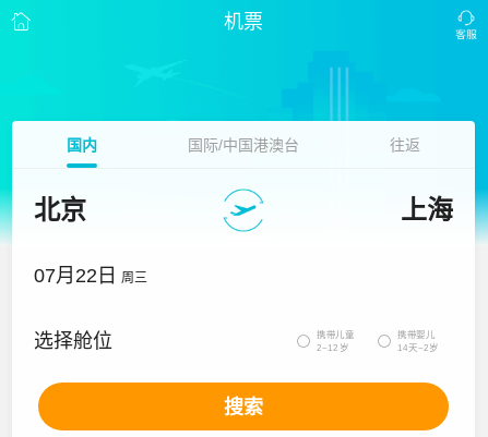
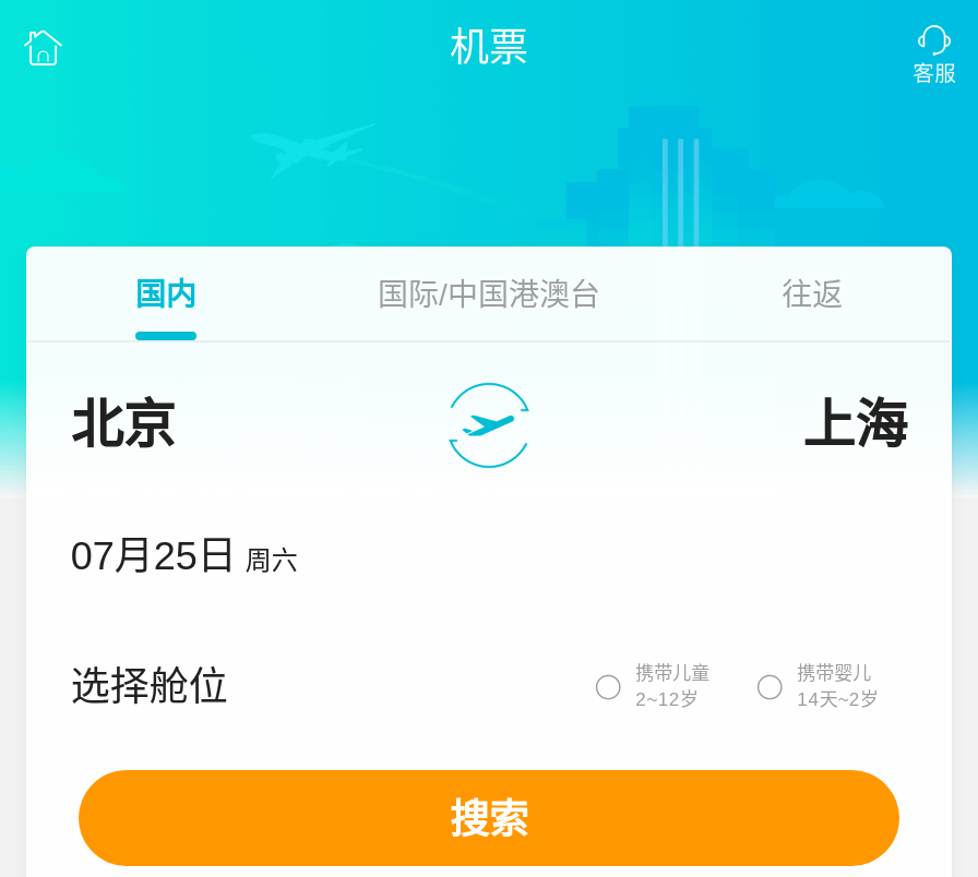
[34,265,148,287] 07月22日 周三 -> [71,534,298,578] 07月25日 周六

